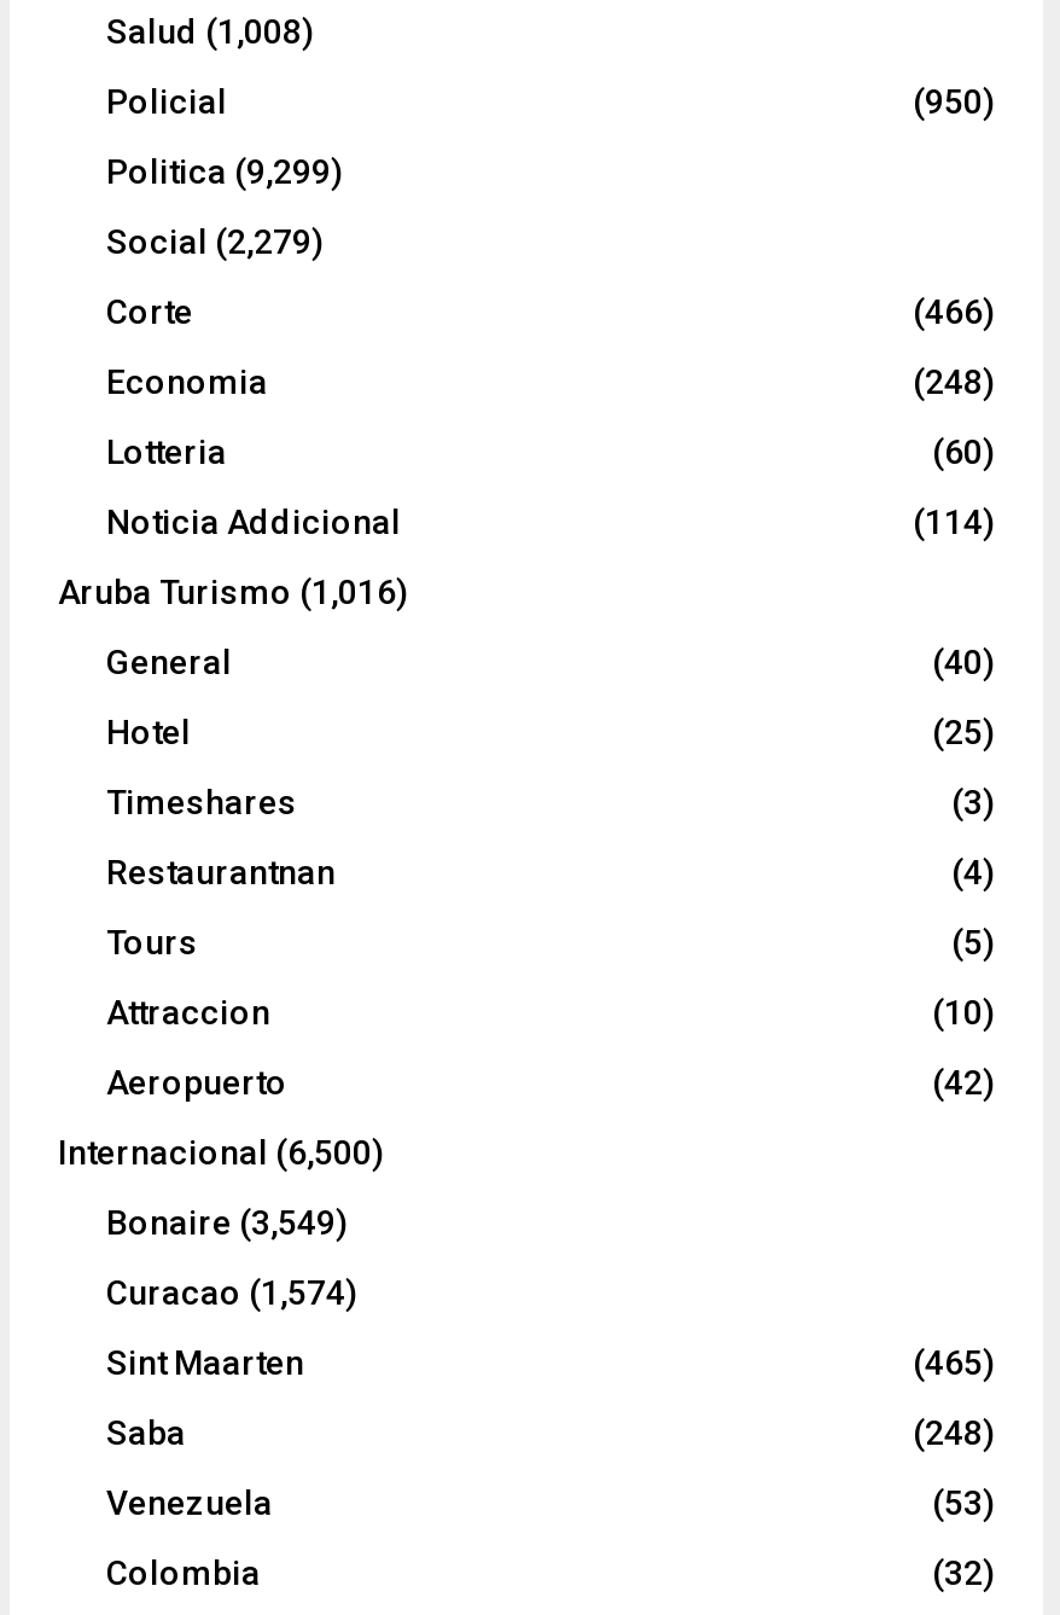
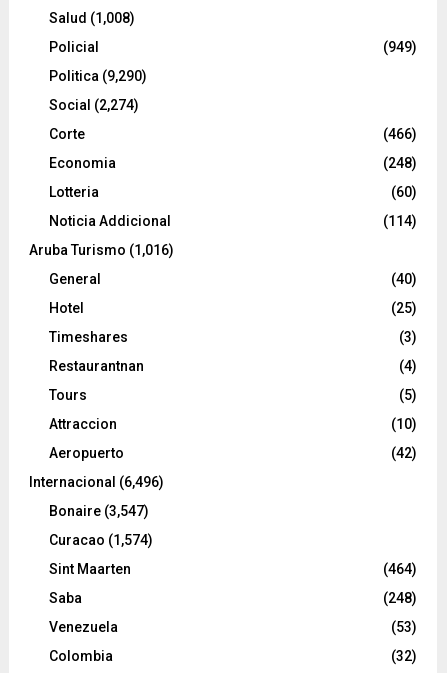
[913,82,995,120] (950) -> [383,39,417,55] (949)
[106,152,343,190] Politica (9,299) -> [49,68,147,84] Politica (9,290)
[106,222,324,260] Social (2,279) -> [49,97,139,113] Social (2,274)
[58,1133,384,1171] Internacional (6,500) -> [29,474,164,490] Internacional (6,496)
[106,1203,348,1241] Bonaire (3,549) -> [49,503,149,519] Bonaire (3,547)
[913,1343,995,1381] (465) -> [383,561,417,577] (464)

